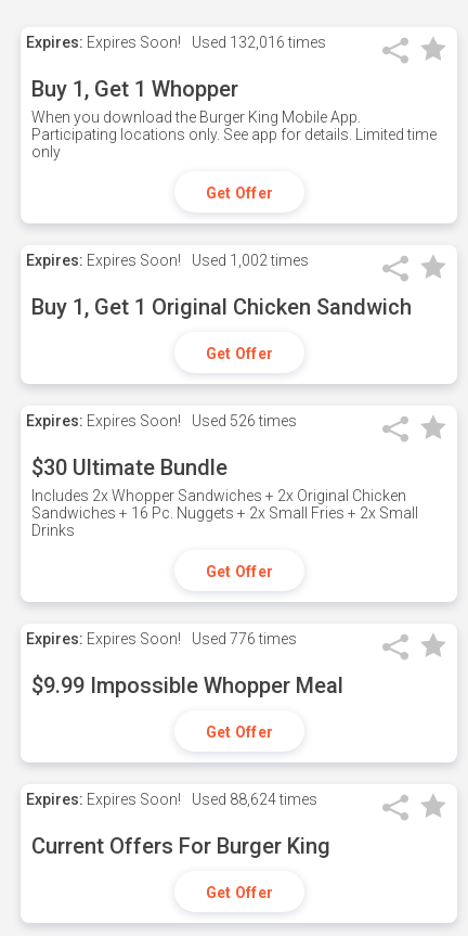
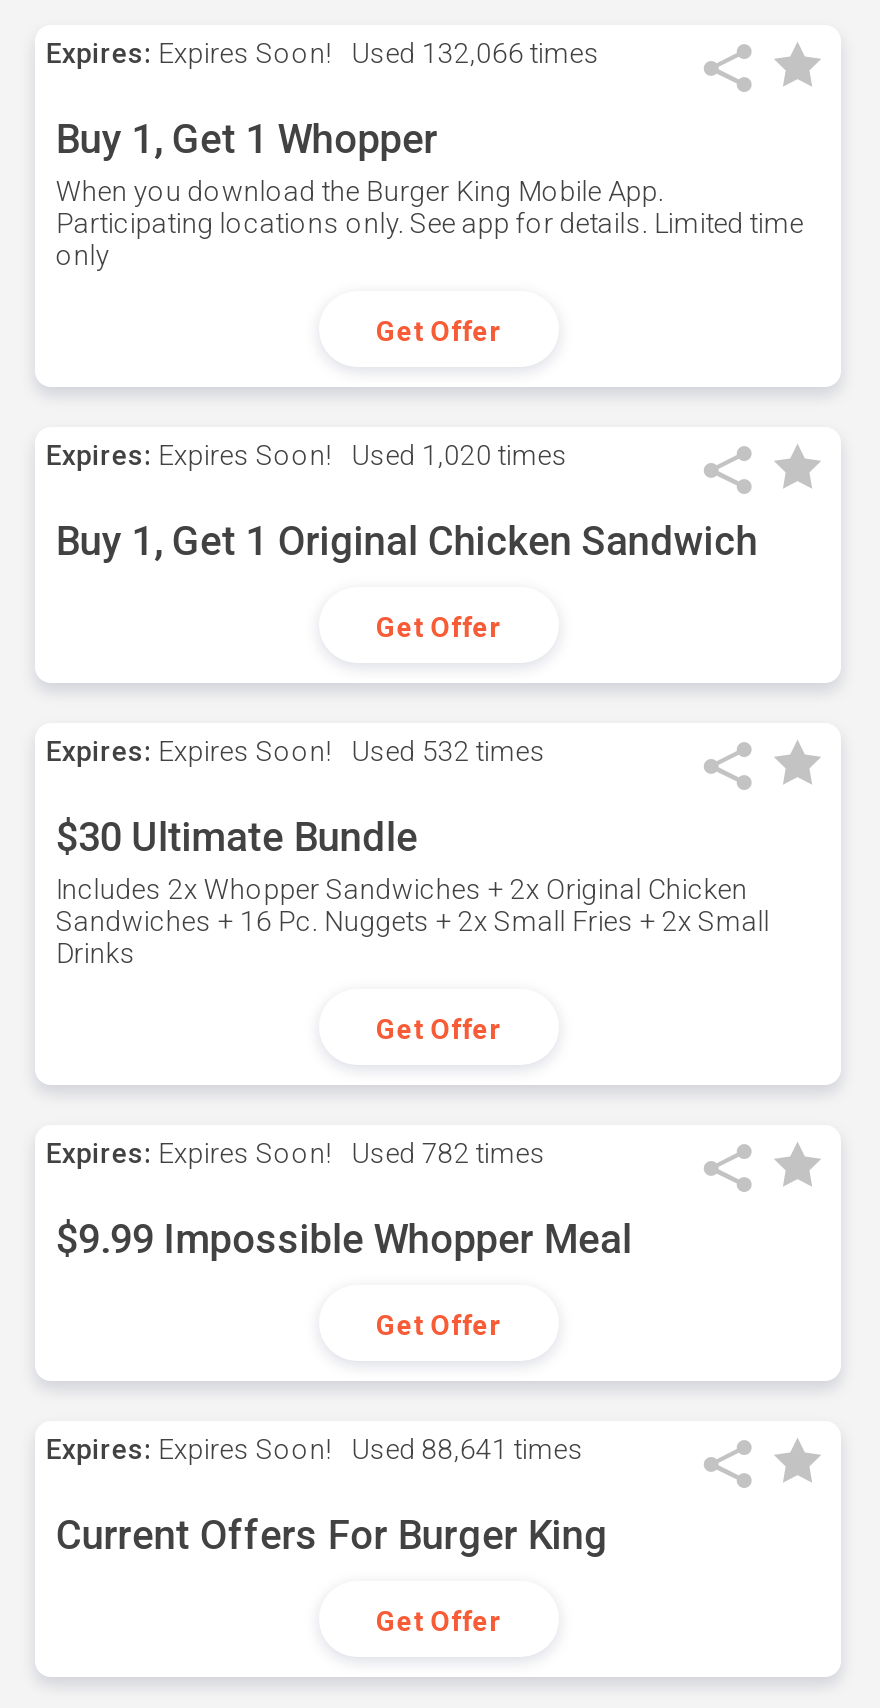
[26,34,327,51] Expires: Expires Soon! Used 132,016 times -> [46,37,600,69] Expires: Expires Soon! Used 132,066 times
[26,252,309,269] Expires: Expires Soon! Used 1,002 times -> [46,439,568,471] Expires: Expires Soon! Used 1,020 times
[26,412,297,429] Expires: Expires Soon! Used 526 times -> [46,735,546,767] Expires: Expires Soon! Used 532 times
[26,630,297,647] Expires: Expires Soon! Used 776 times -> [46,1137,546,1169] Expires: Expires Soon! Used 782 times
[26,791,318,808] Expires: Expires Soon! Used 88,624 times -> [46,1433,584,1465] Expires: Expires Soon! Used 88,641 times

